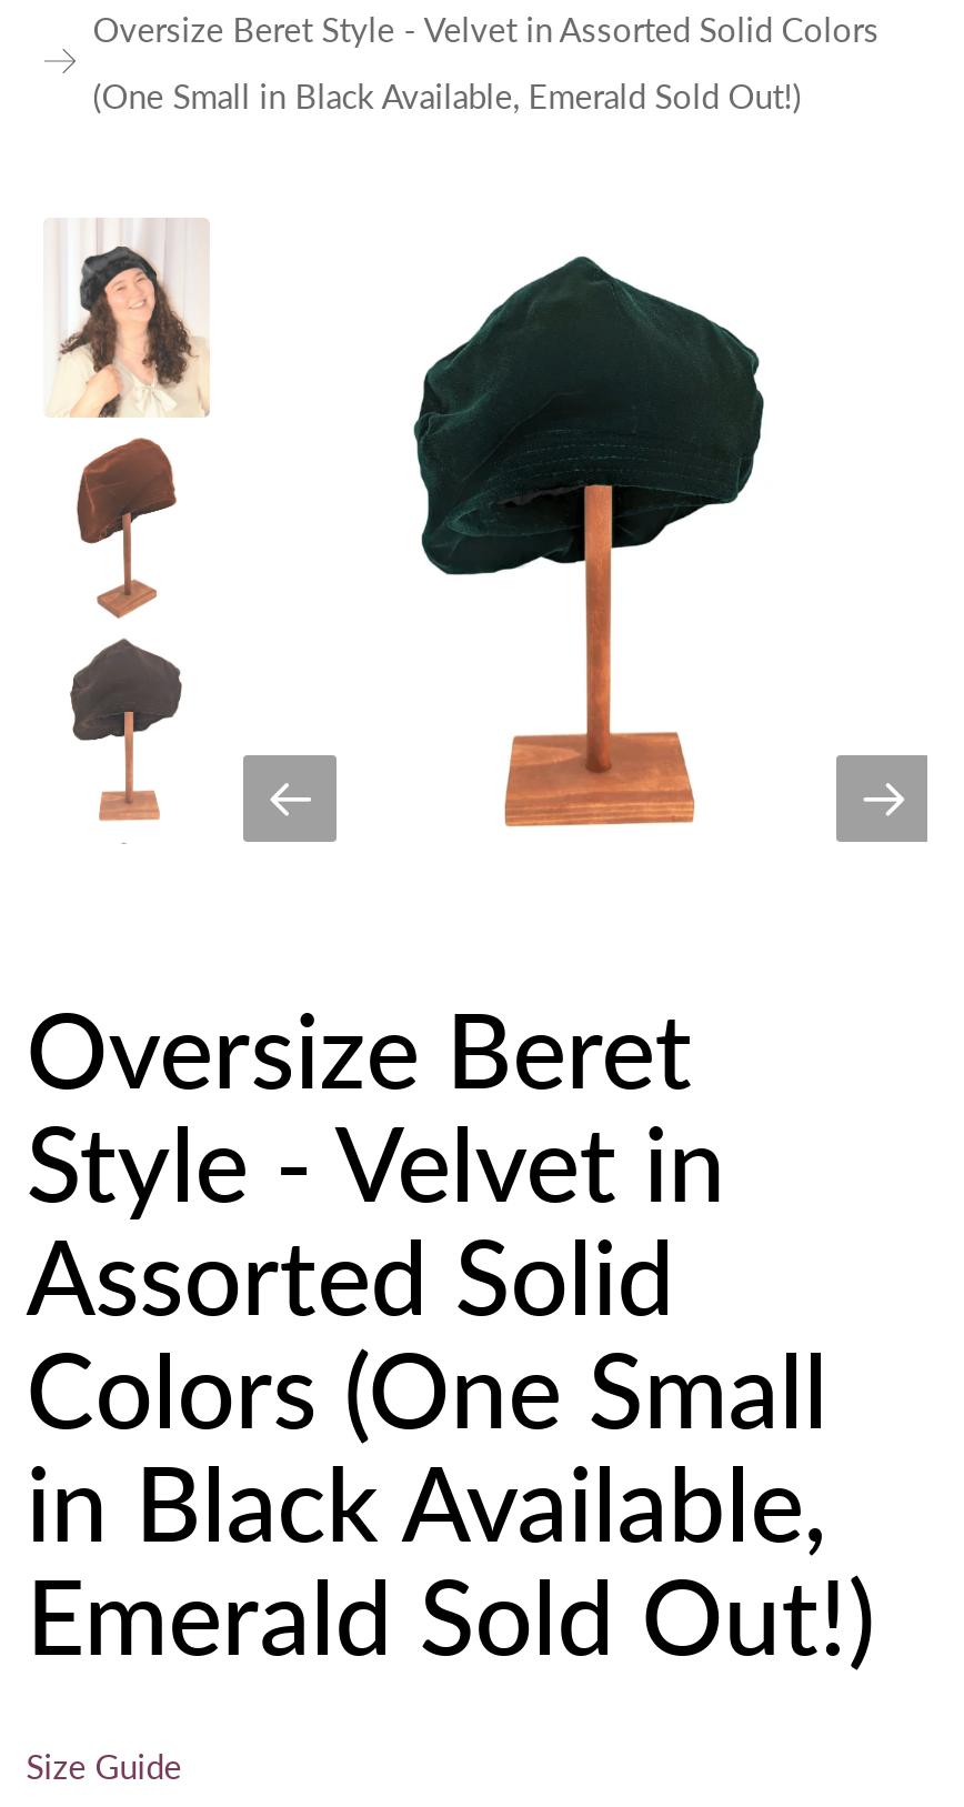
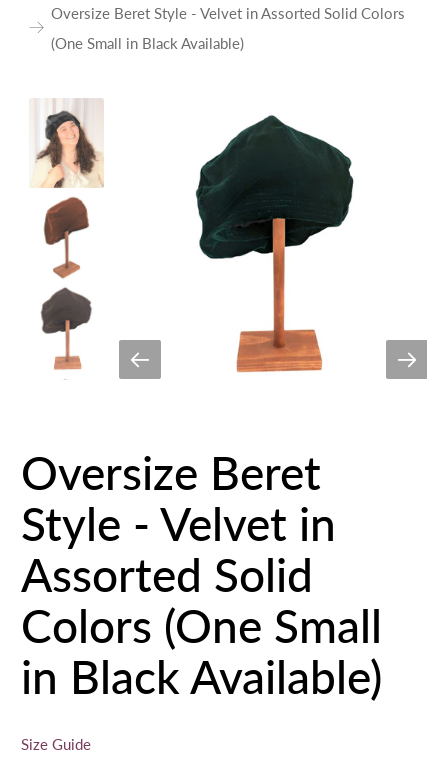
[93,75,801,115] (One Small in Black Available, Emerald Sold Out!) -> [51,34,244,52] (One Small in Black Available)
[26,1442,874,1678] in Black Available, | Emerald Sold Out!) -> [21,649,382,704] in Black Available)

